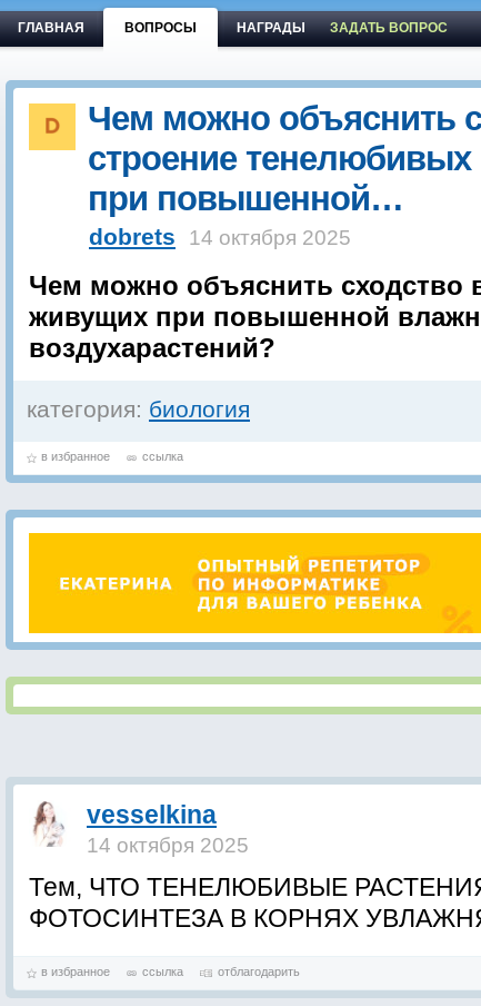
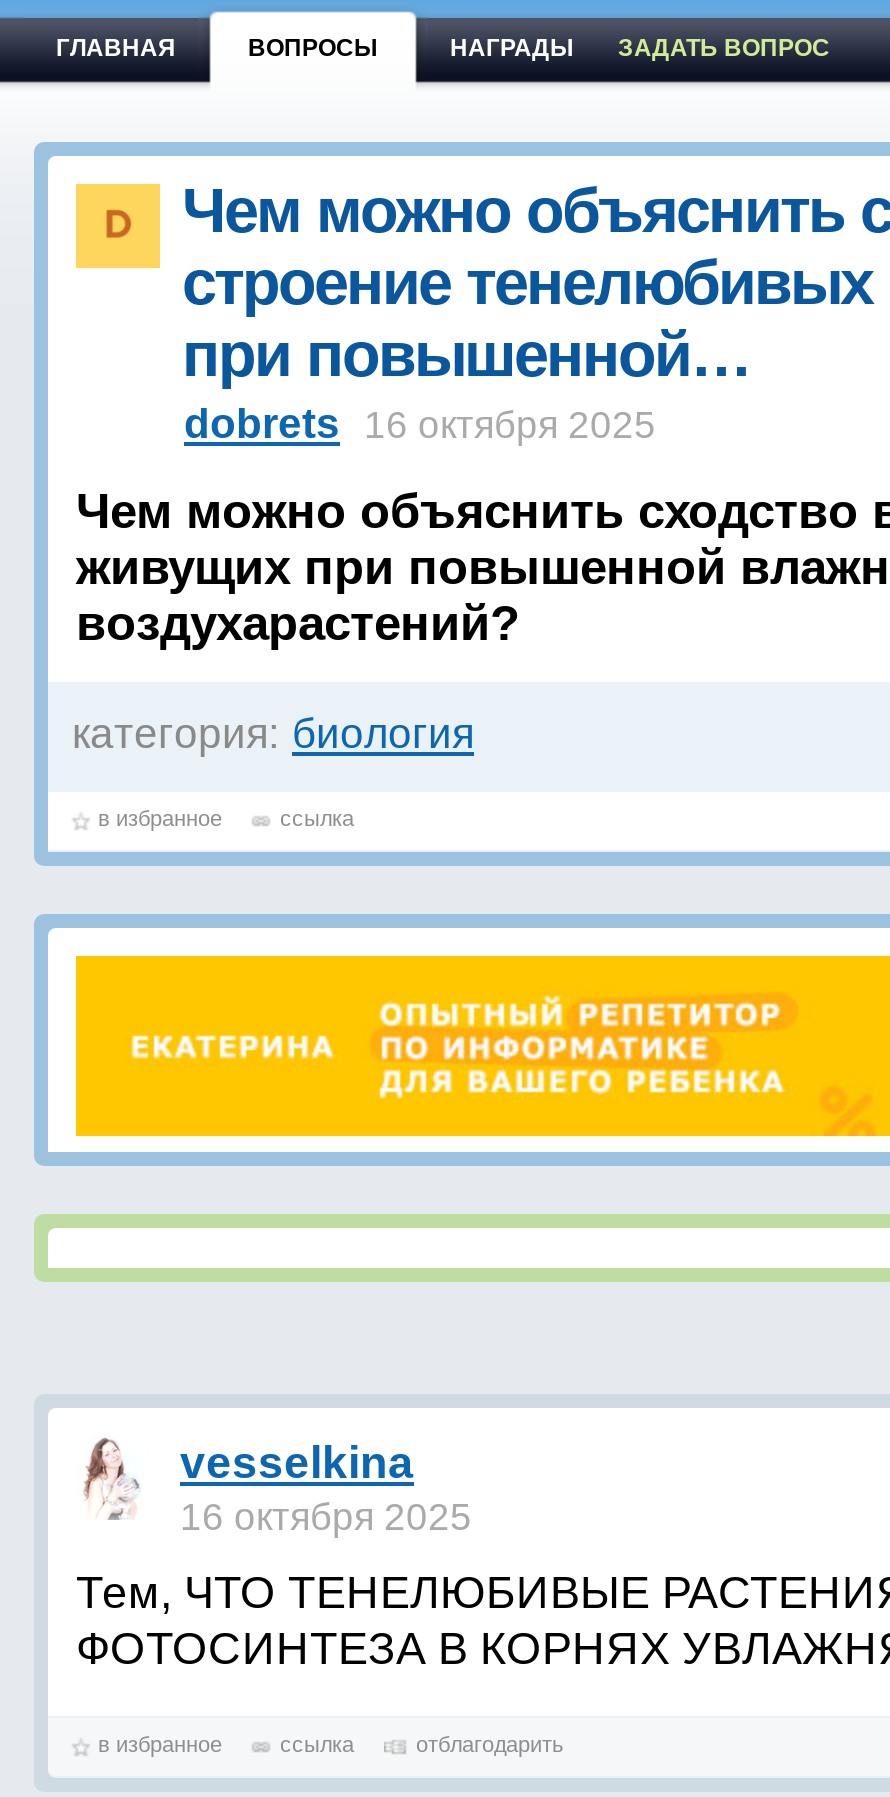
[89,224,351,249] dobrets 14 октября 2025 -> [184,400,656,446] dobrets 16 октября 2025
[87,834,249,857] 14 октября 2025 -> [180,1496,472,1538] 16 октября 2025

